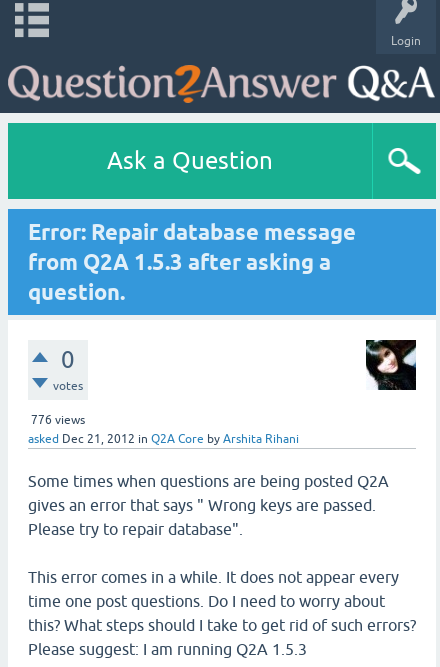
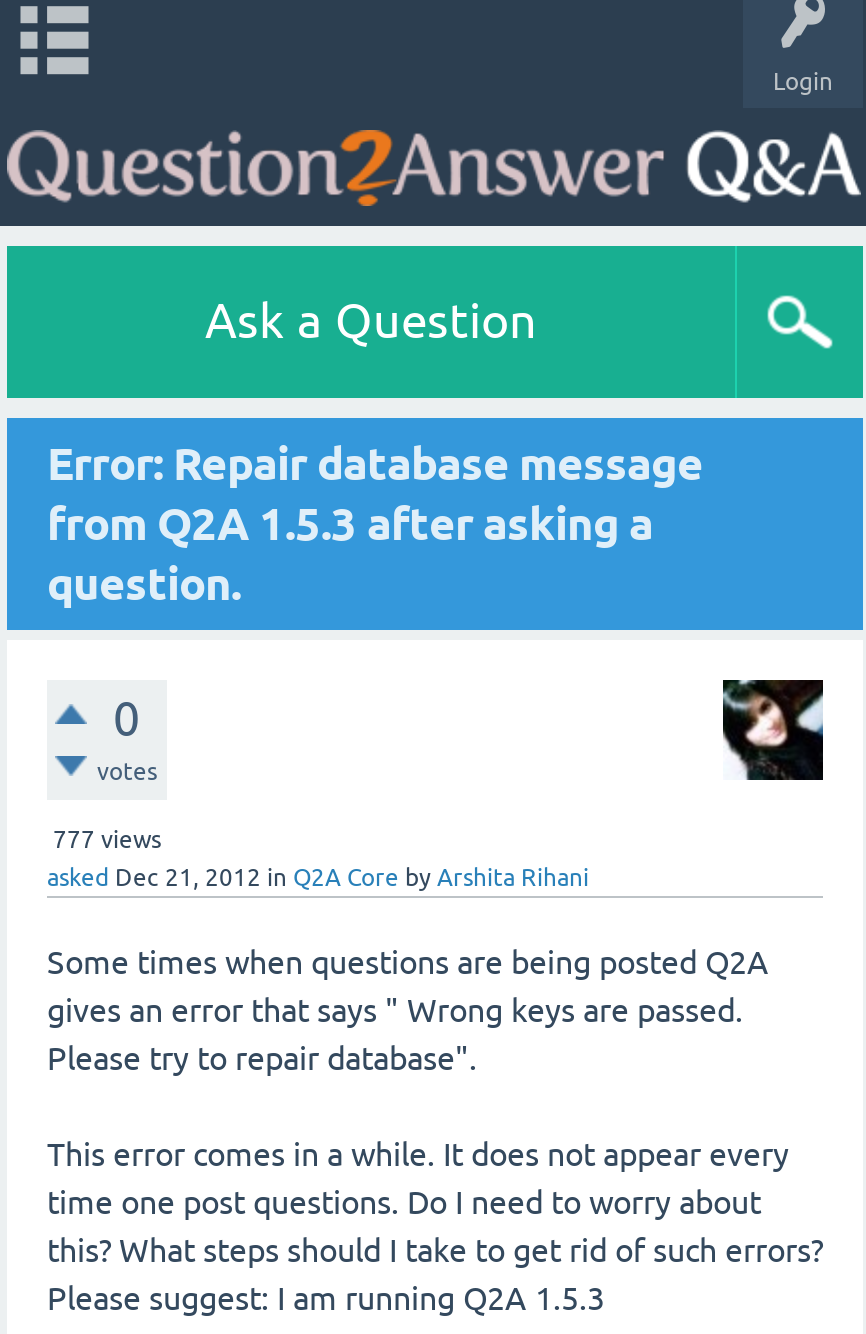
[31,413,85,427] 776 views -> [53,826,161,854] 777 views

